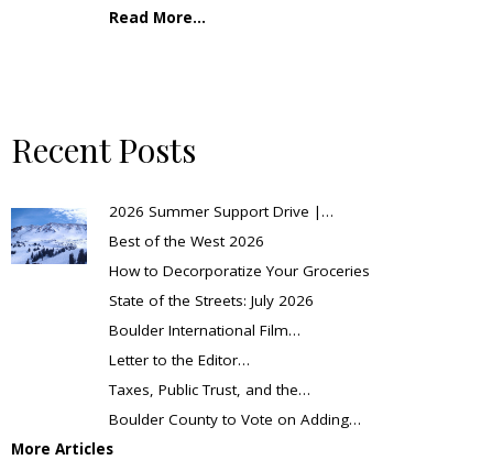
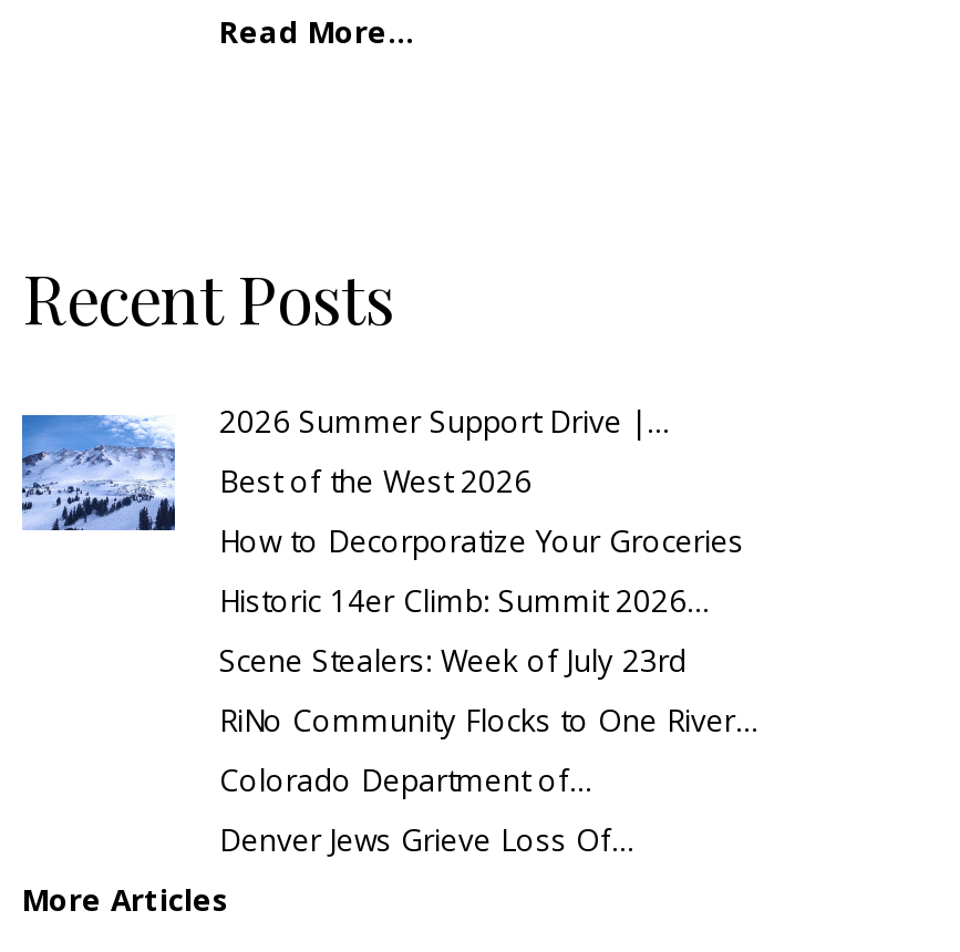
[109,290,314,310] State of the Streets: July 2026 -> [219,581,711,621] Historic 14er Climb: Summit 2026…
[109,320,300,340] Boulder International Film… -> [219,641,687,681] Scene Stealers: Week of July 23rd
[109,350,250,369] Letter to the Editor… -> [219,701,760,741] RiNo Community Flocks to One River…
[109,379,310,399] Taxes, Public Trust, and the… -> [219,761,593,801] Colorado Department of…
[109,409,361,429] Boulder County to Vote on Adding… -> [219,820,636,860] Denver Jews Grieve Loss Of…

